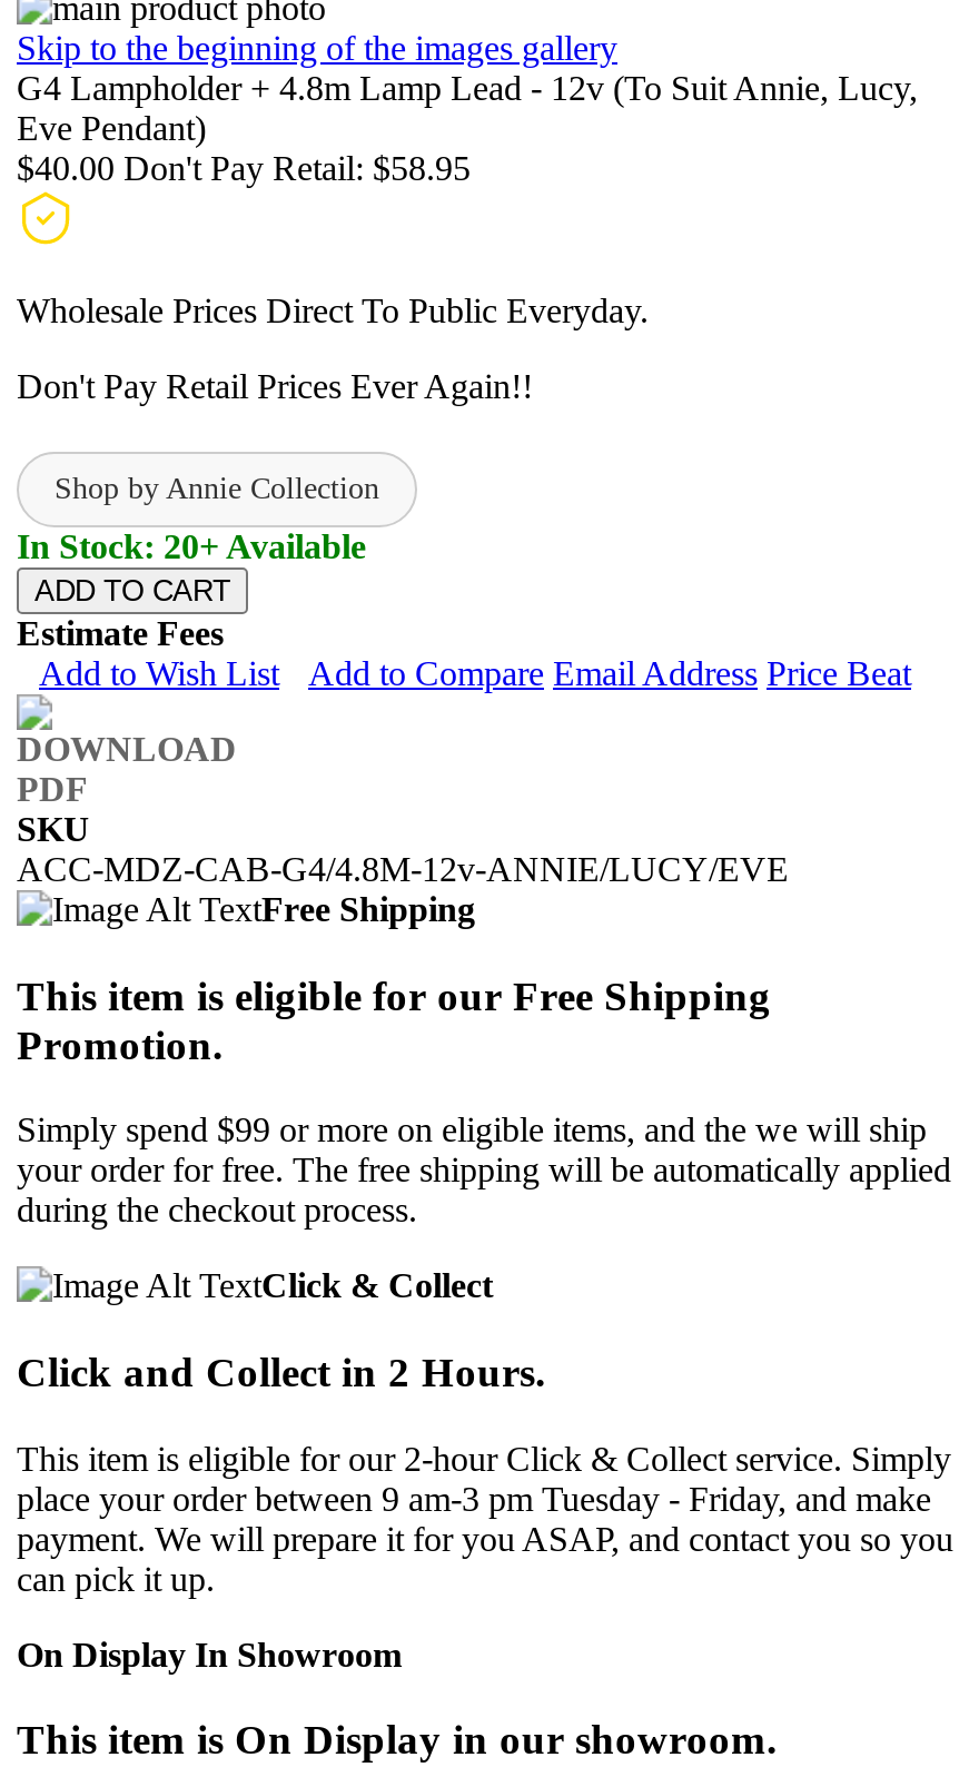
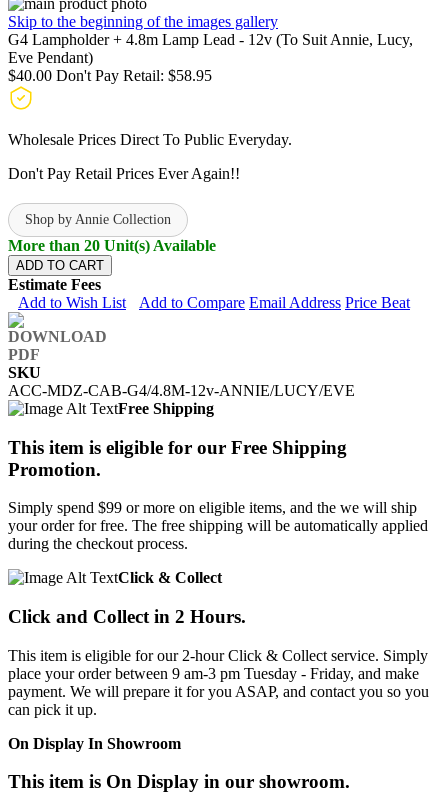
[17,527,366,565] In Stock: 20+ Available -> [8,237,216,254] More than 20 Unit(s) Available

